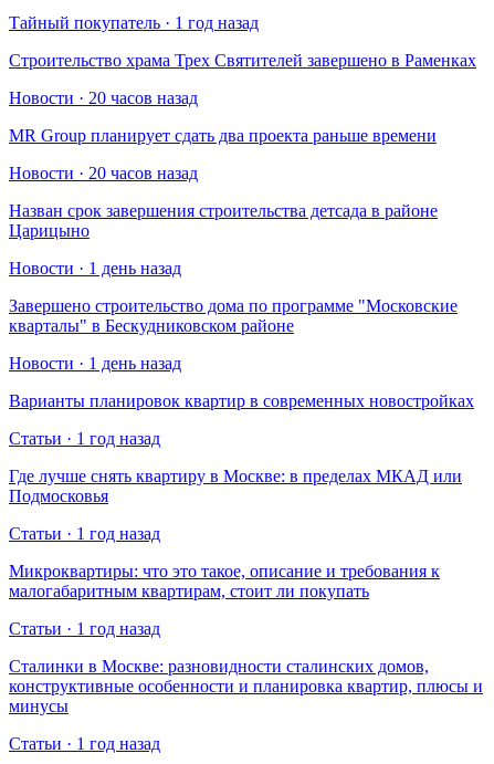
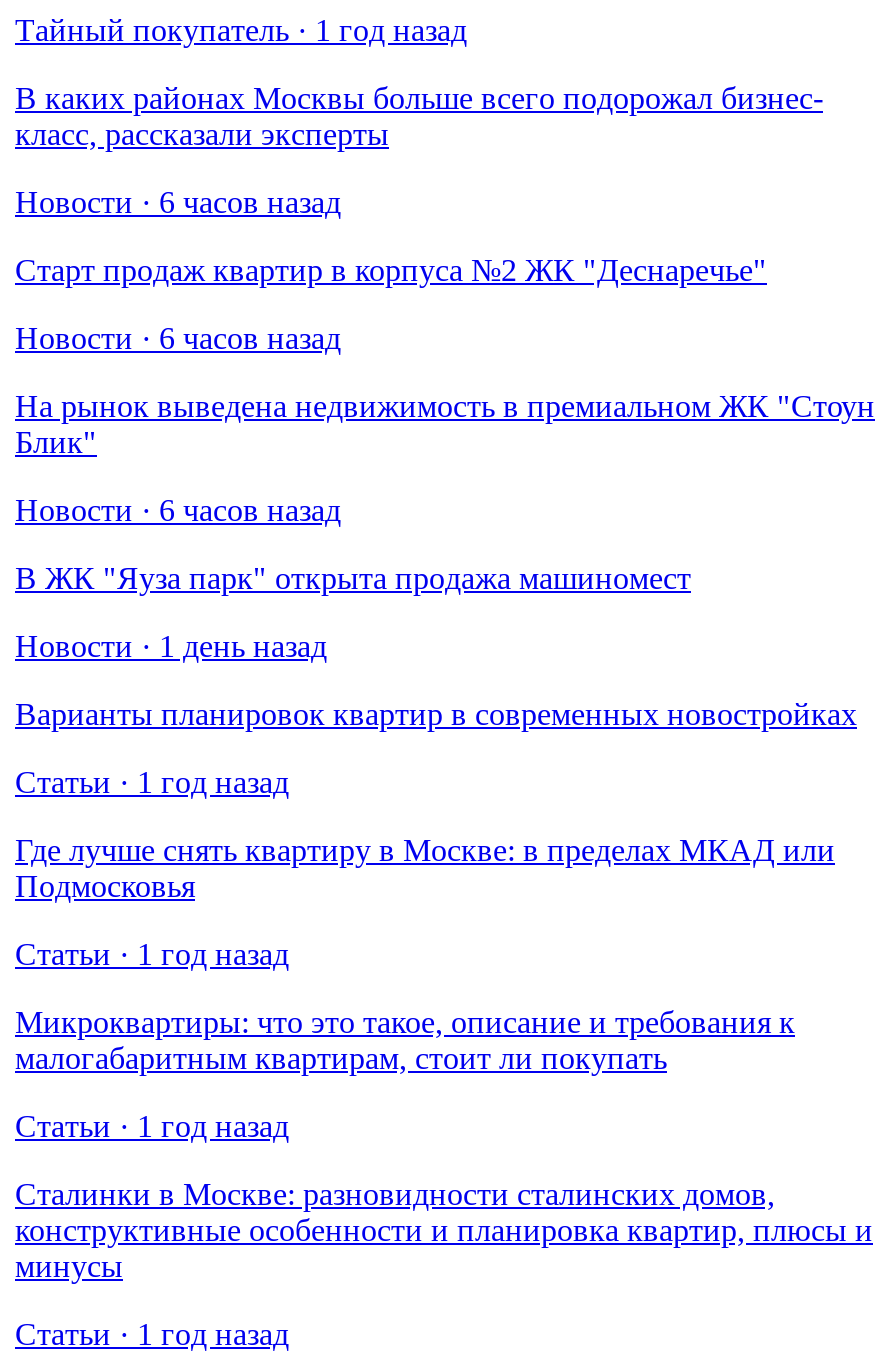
[9,51,476,69] Строительство храма Трех Святителей завершено в Раменках -> [15,81,823,151] В каких районах Москвы больше всего подорожал бизнес- | класс, рассказали эксперты
[9,88,198,107] Новости · 20 часов назад -> [15,185,341,219] Новости · 6 часов назад
[9,126,437,145] MR Group планирует сдать два проекта раньше времени -> [15,253,767,287] Старт продаж квартир в корпуса №2 ЖК "Деснаречье"
[9,163,198,182] Новости · 20 часов назад -> [15,321,341,355] Новости · 6 часов назад
[9,201,438,240] Назван срок завершения строительства детсада в районе | Царицыно -> [15,389,875,459] На рынок выведена недвижимость в премиальном ЖК "Стоун | Блик"
[9,258,181,277] Новости · 1 день назад -> [15,493,341,527] Новости · 6 часов назад
[9,296,458,335] Завершено строительство дома по программе "Московские | кварталы" в Бескудниковском районе -> [15,561,691,595] В ЖК "Яуза парк" открыта продажа машиномест

